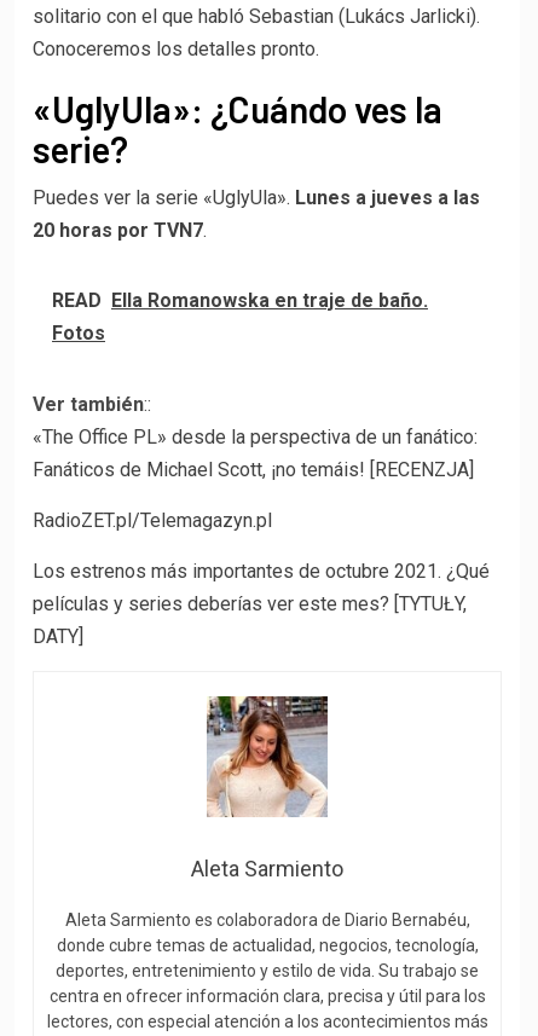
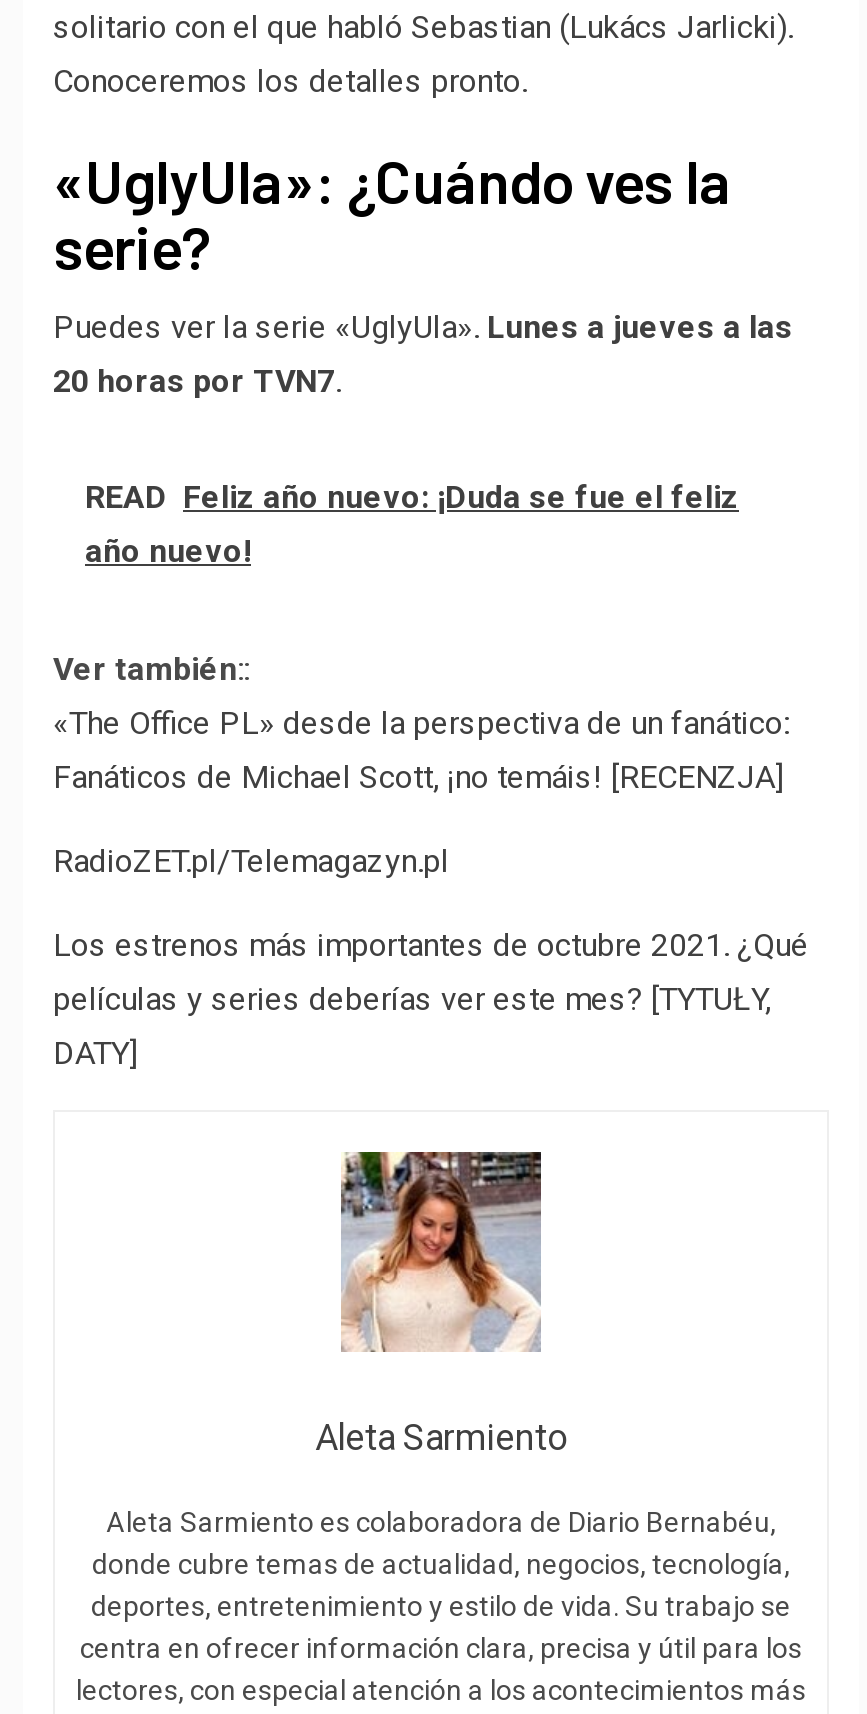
[52,289,428,344] READ Ella Romanowska en traje de baño. | Fotos -> [85,478,739,570] READ Feliz año nuevo: ¡Duda se fue el feliz | año nuevo!

